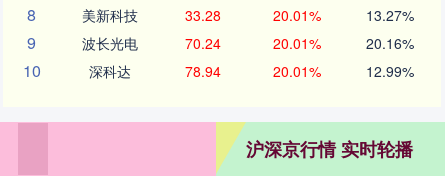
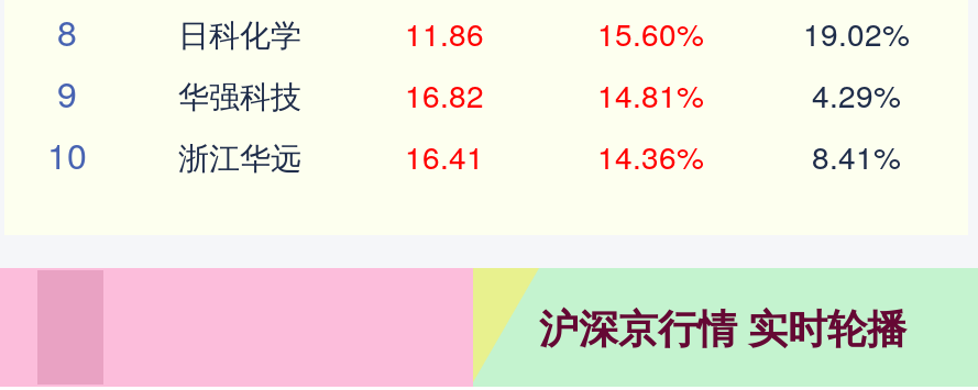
[82,5,414,25] 美新科技 | 33.28 | 20.01% | 13.27% -> [178,11,909,55] 日科化学 | 11.86 | 15.60% | 19.02%
[82,33,414,53] 波长光电 | 70.24 | 20.01% | 20.16% -> [178,73,900,117] 华强科技 | 16.82 | 14.81% | 4.29%
[89,61,414,81] 深科达 | 78.94 | 20.01% | 12.99% -> [178,134,900,178] 浙江华远 | 16.41 | 14.36% | 8.41%

